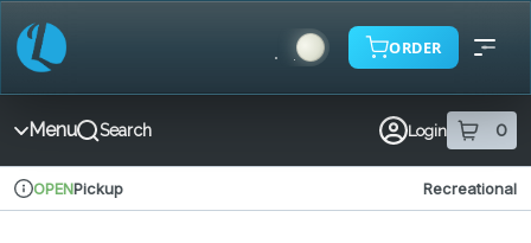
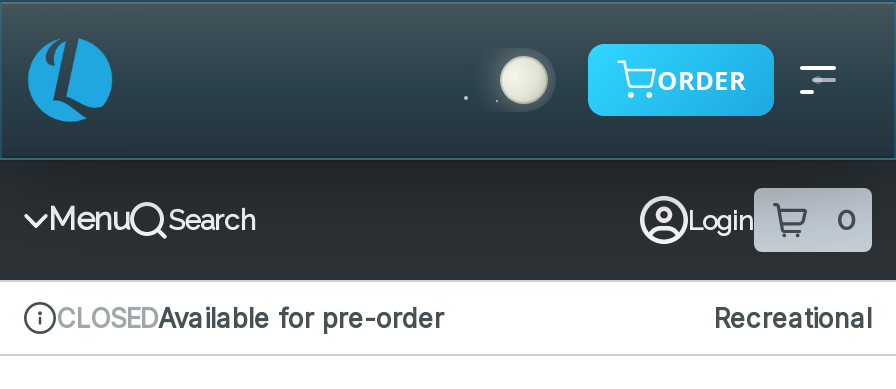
[33,178,123,198] OPENPickup -> [56,301,444,334] CLOSEDAvailable for pre-order

